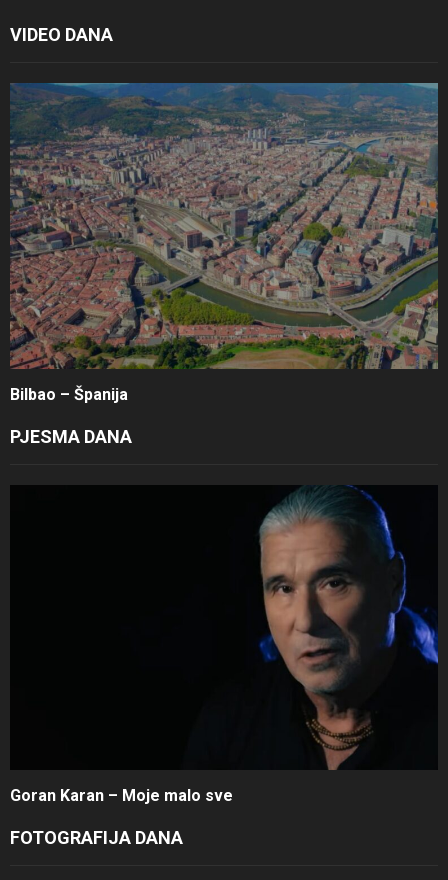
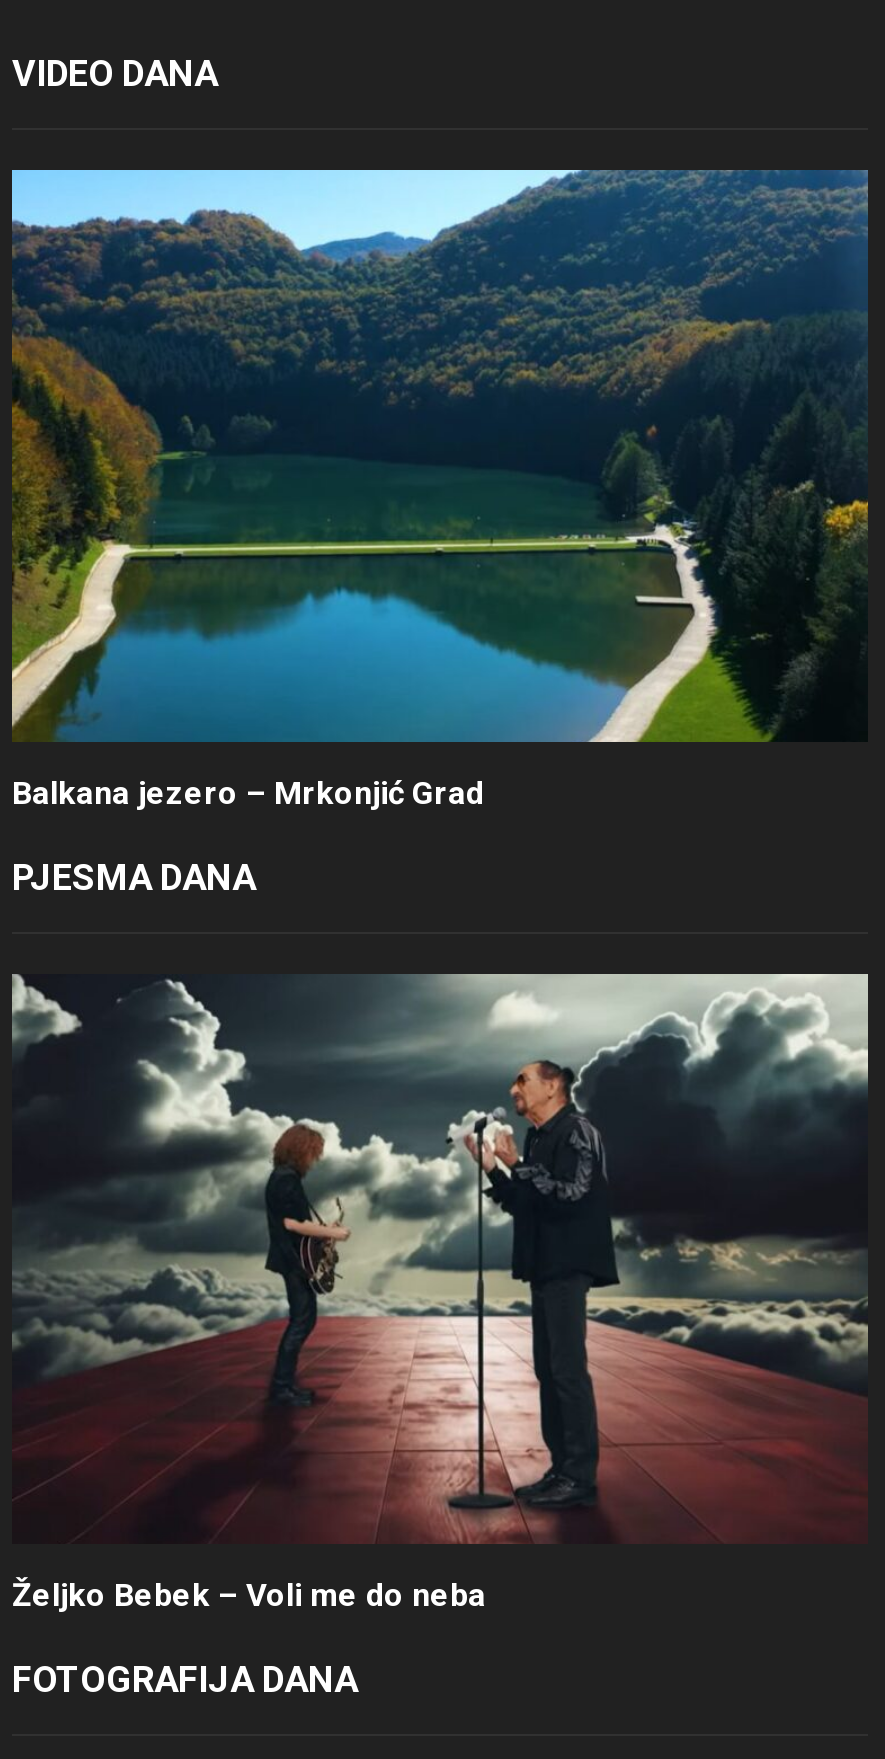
[9,83,439,404] [image] | Bilbao – Španija -> [10,168,868,811] [image] | Balkana jezero – Mrkonjić Grad
[10,485,439,805] [image] | Goran Karan – Moje malo sve -> [10,972,870,1614] [image] | Željko Bebek – Voli me do neba

